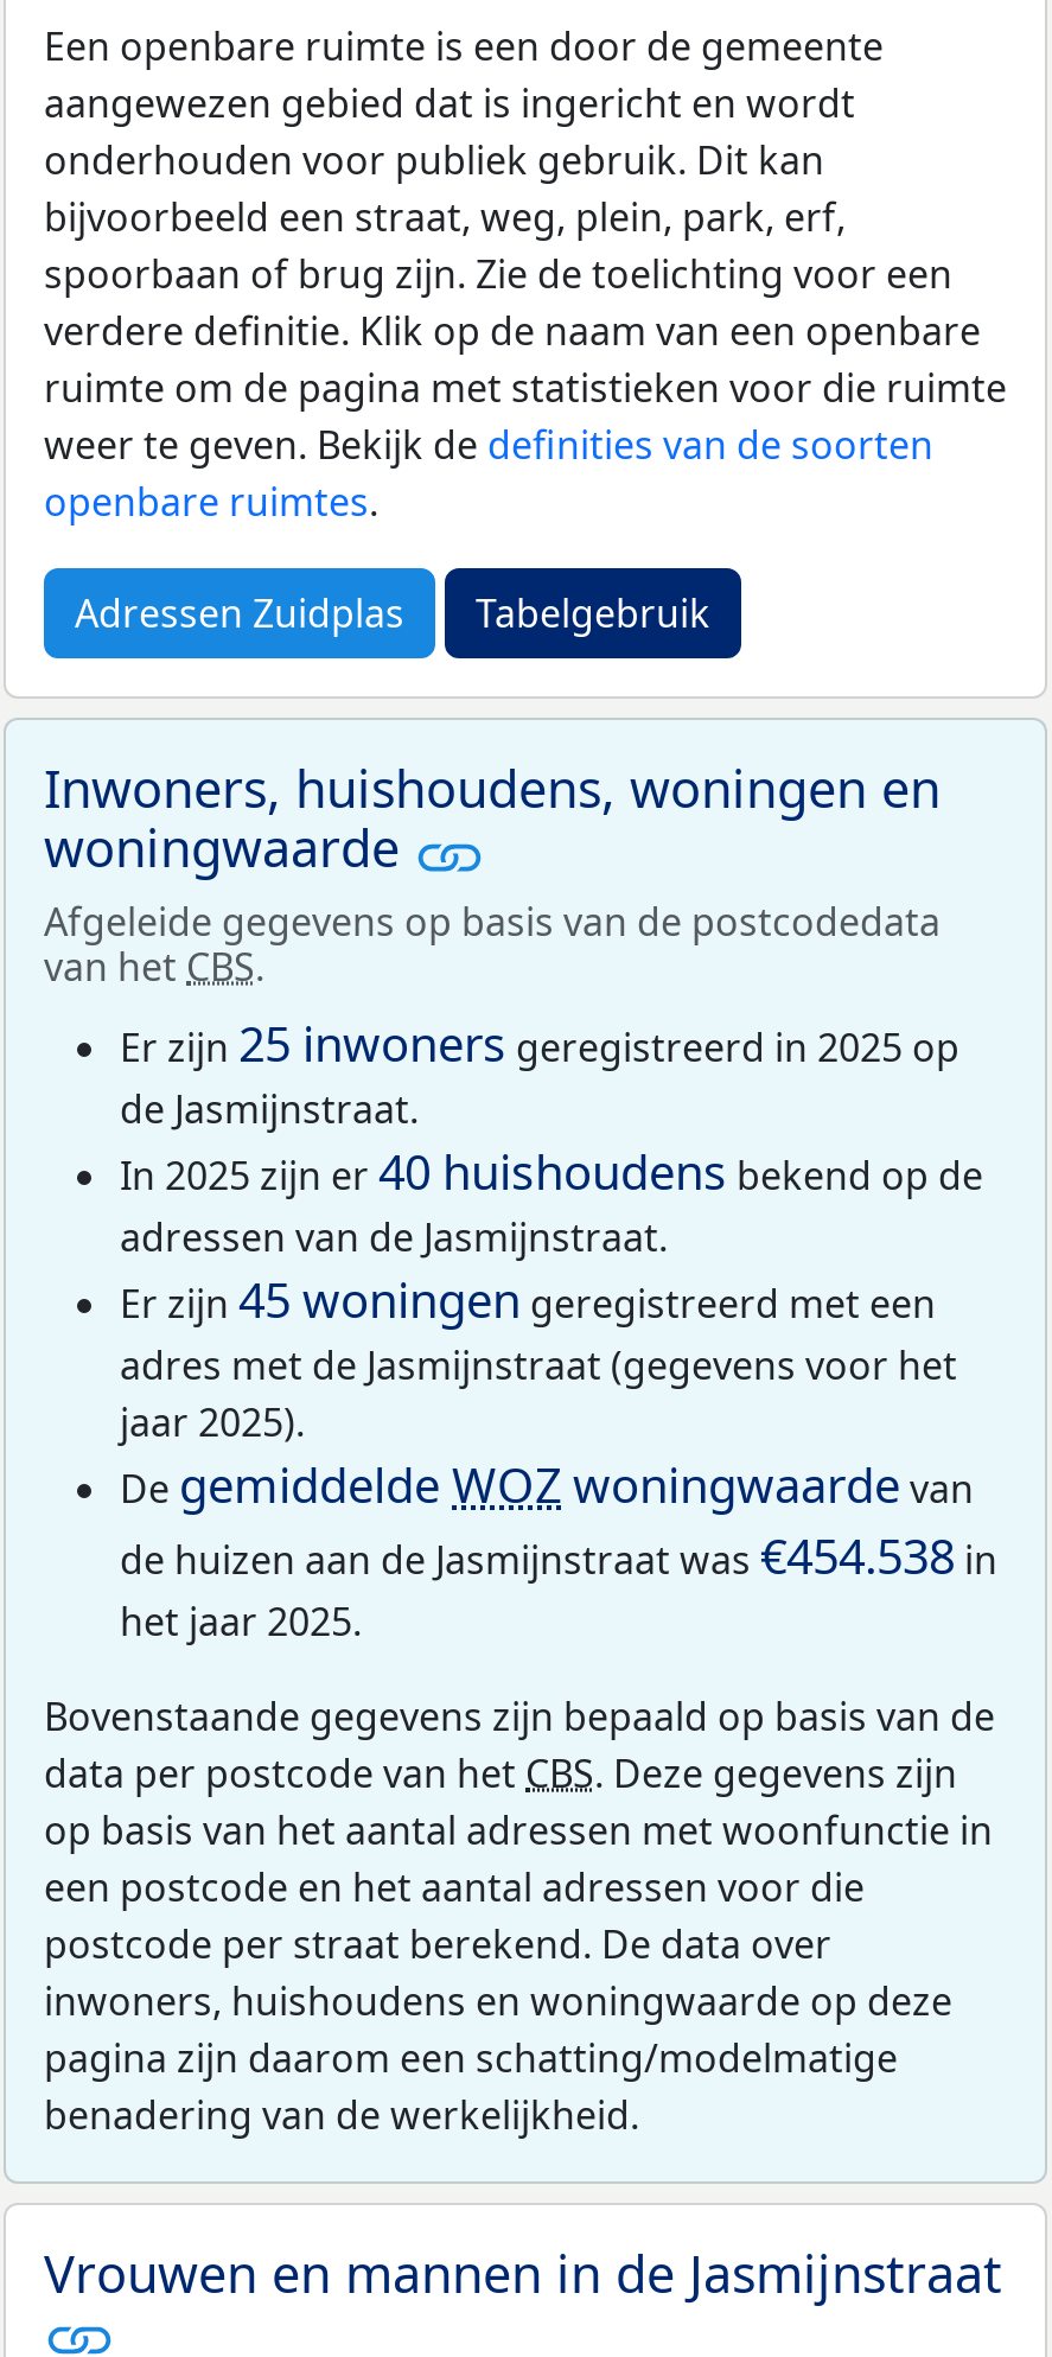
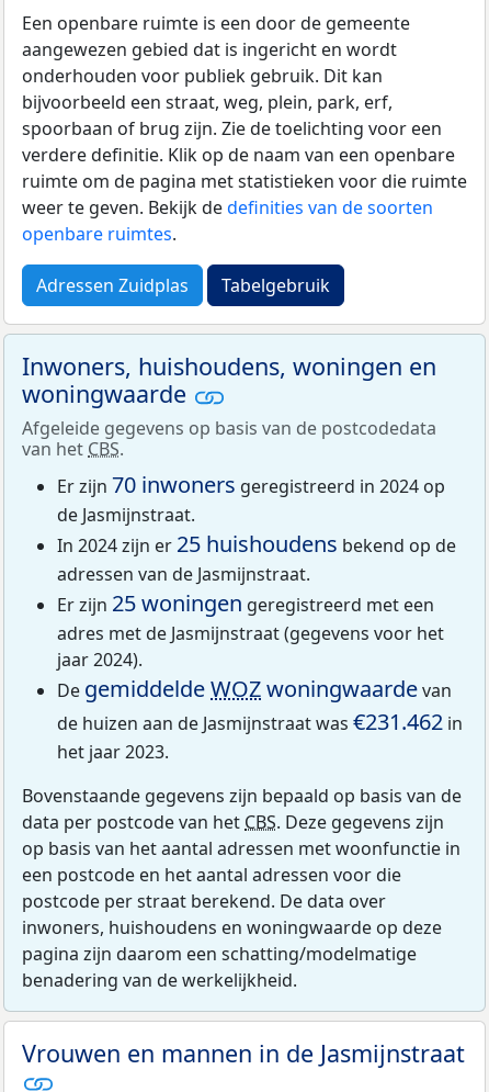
[120,1011,959,1075] Er zijn 25 inwoners geregistreerd in 2025 op -> [57,469,445,499] Er zijn 70 inwoners geregistreerd in 2024 op
[120,1139,983,1203] In 2025 zijn er 40 huishoudens bekend op de -> [57,529,456,558] In 2024 zijn er 25 huishoudens bekend op de
[120,1267,936,1331] Er zijn 45 woningen geregistreerd met een -> [57,588,434,618] Er zijn 25 woningen geregistreerd met een
[120,1395,305,1448] jaar 2025). -> [57,647,143,671] jaar 2024).
[120,1524,997,1588] de huizen aan de Jasmijnstraat was €454.538 in -> [57,706,463,736] de huizen aan de Jasmijnstraat was €231.462 in
[120,1595,362,1647] het jaar 2025. -> [57,739,169,764] het jaar 2023.

